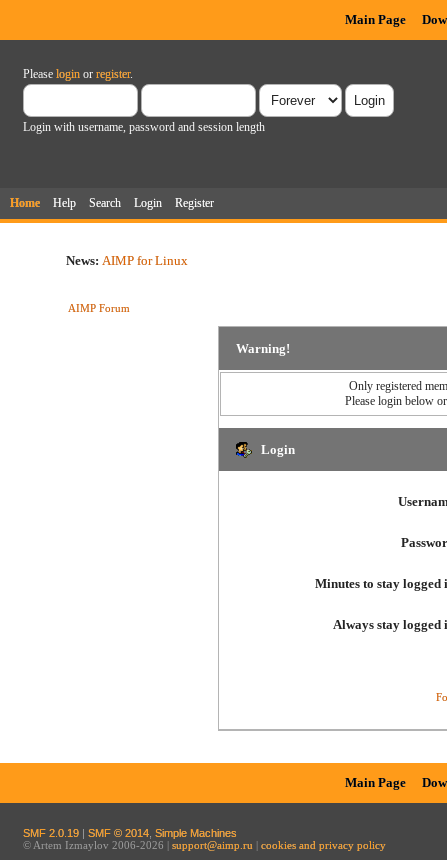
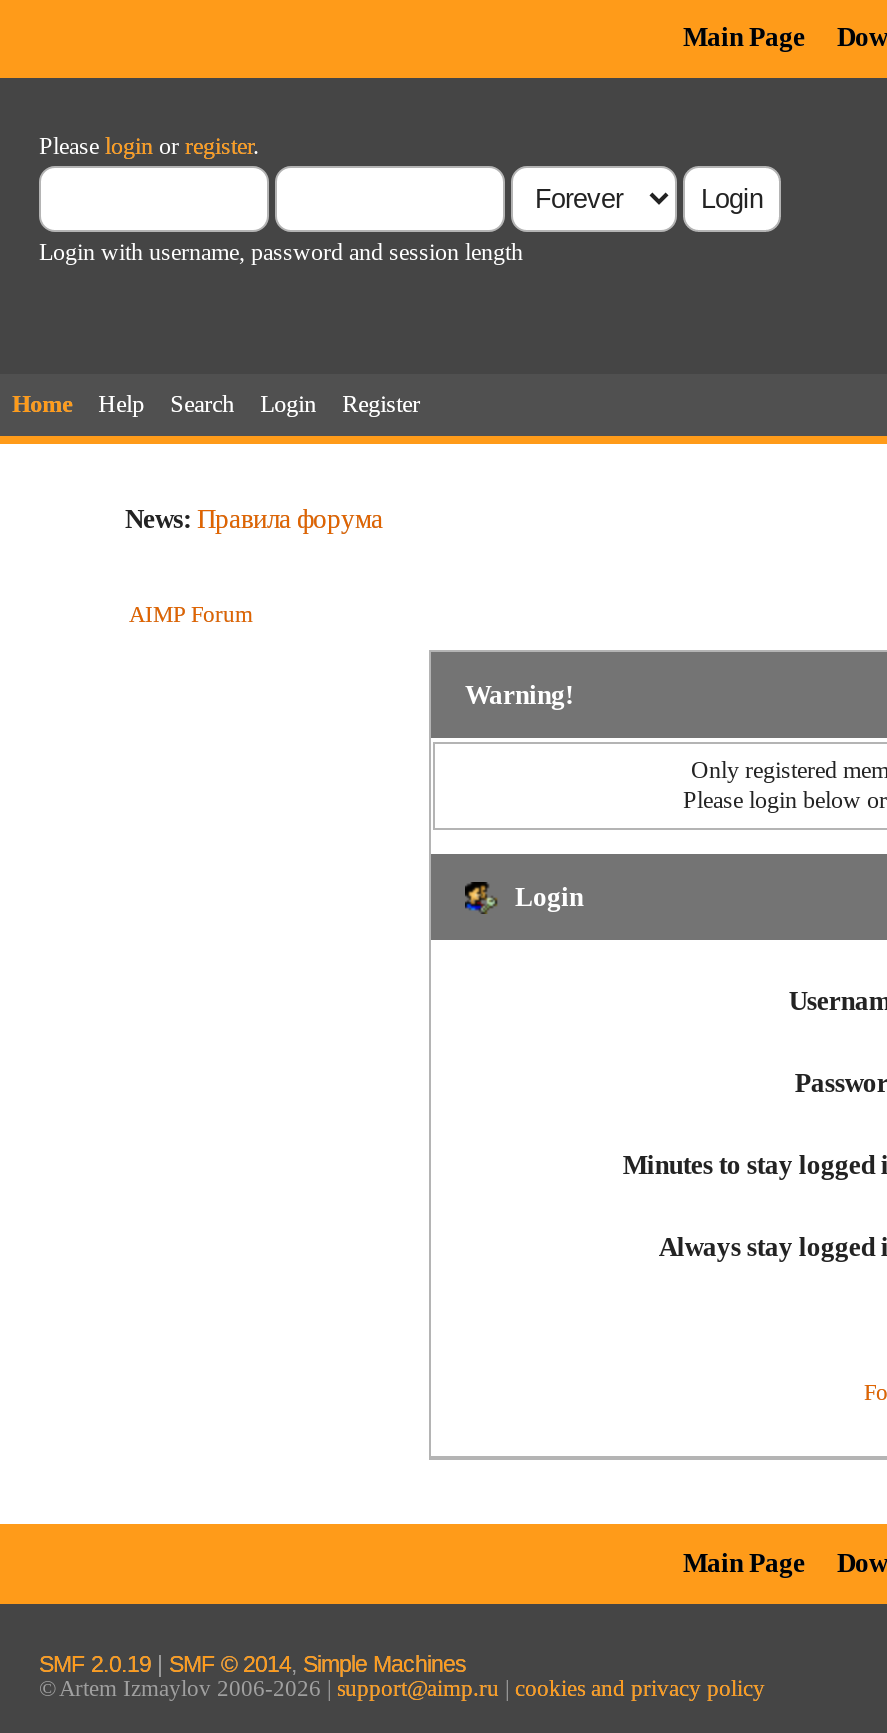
[66,253,188,268] News: AIMP for Linux -> [125,504,383,534] News: Правила форума

